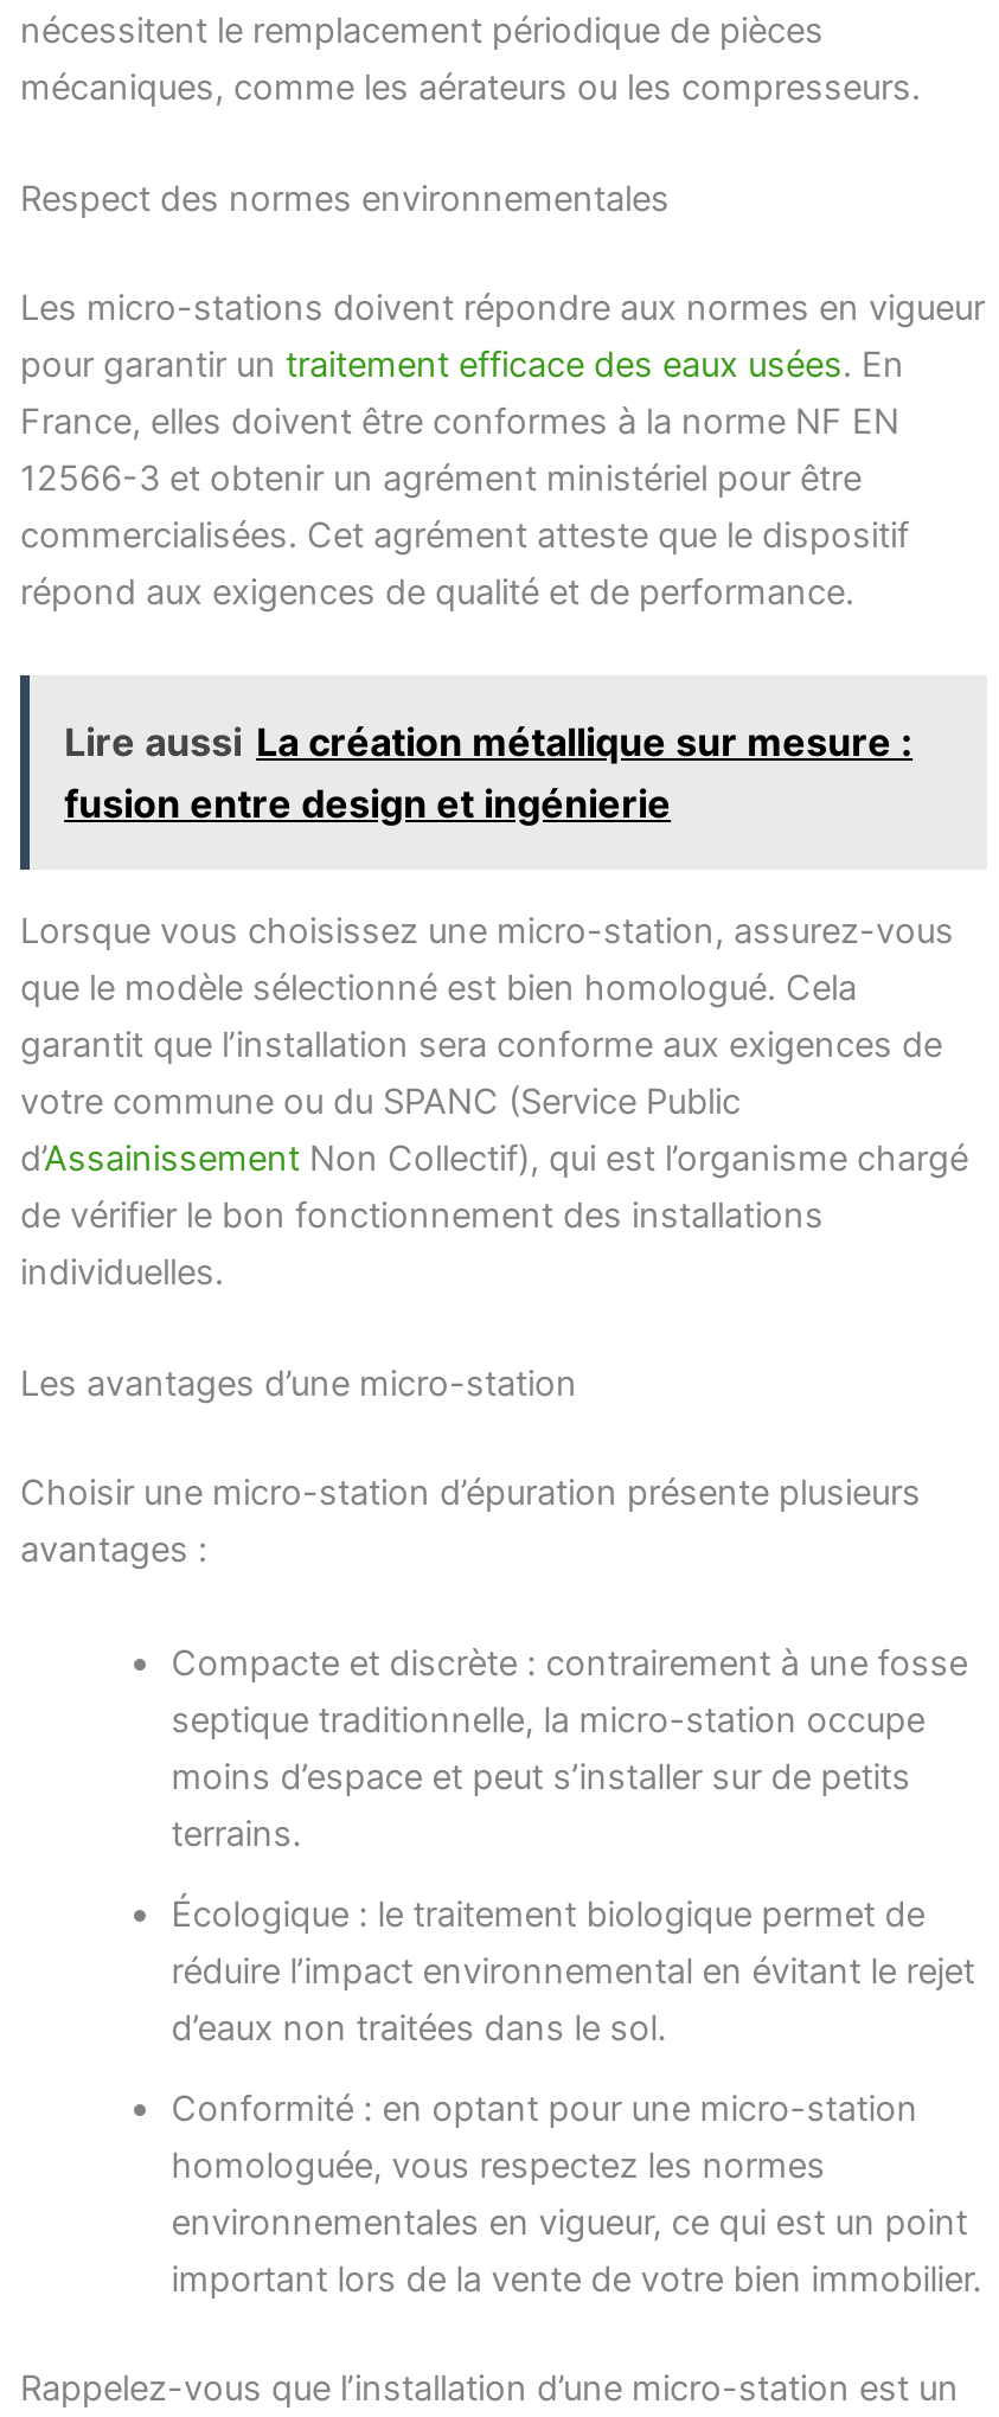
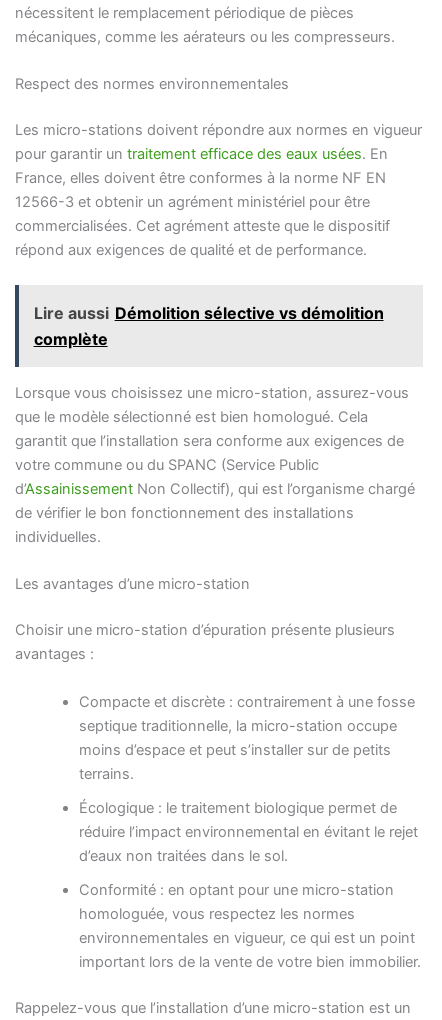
[64,718,913,827] Lire aussi La création métallique sur mesure : | fusion entre design et ingénierie -> [34,303,384,349] Lire aussi Démolition sélective vs démolition | complète

